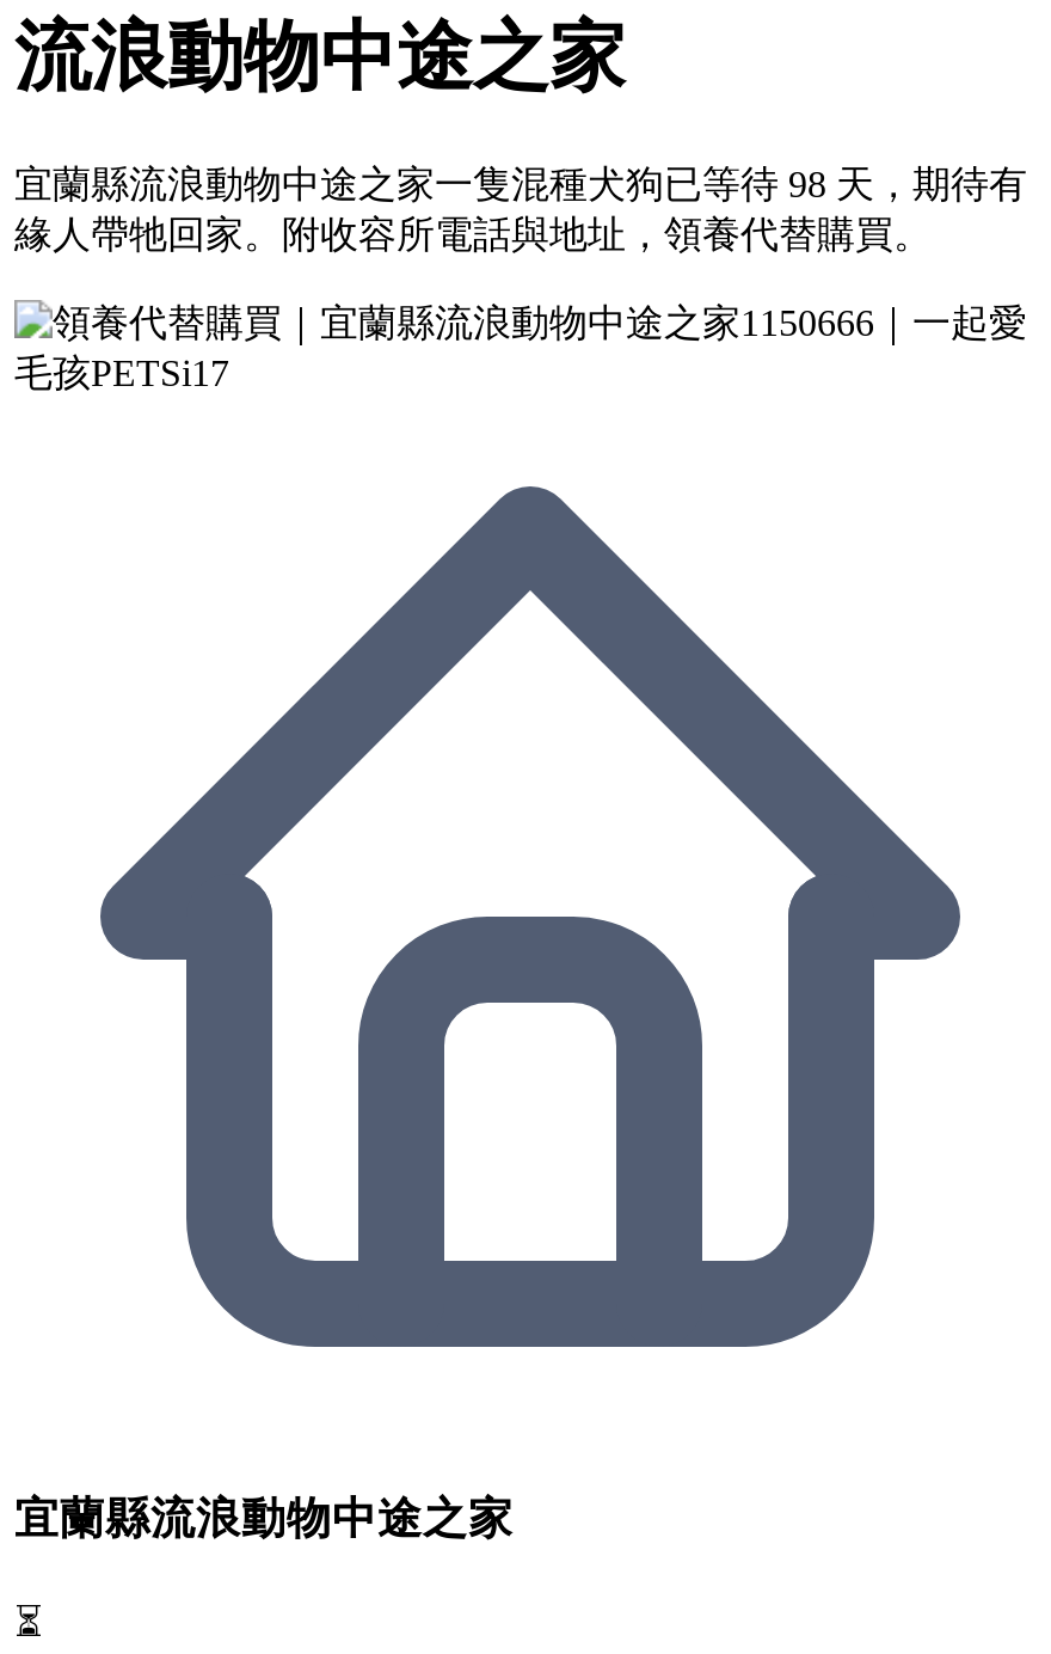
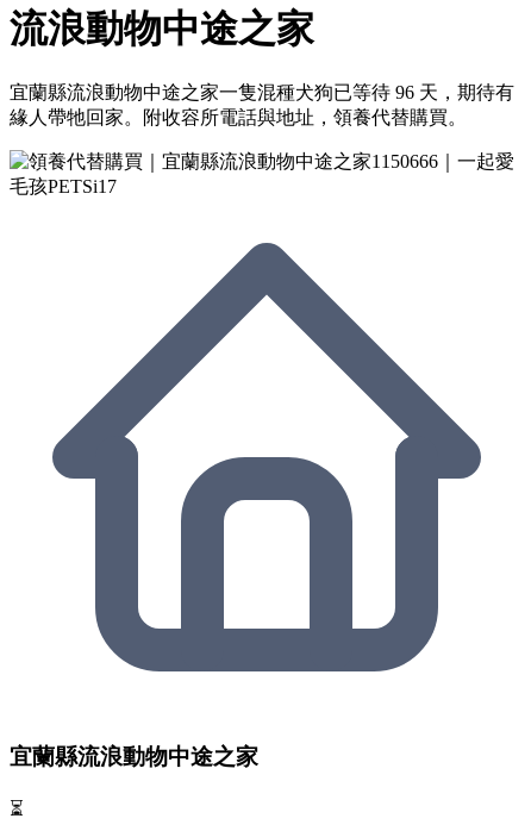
[14,165,1027,206] 宜蘭縣流浪動物中途之家一隻混種犬狗已等待 98 天，期待有 -> [10,83,514,103] 宜蘭縣流浪動物中途之家一隻混種犬狗已等待 96 天，期待有

